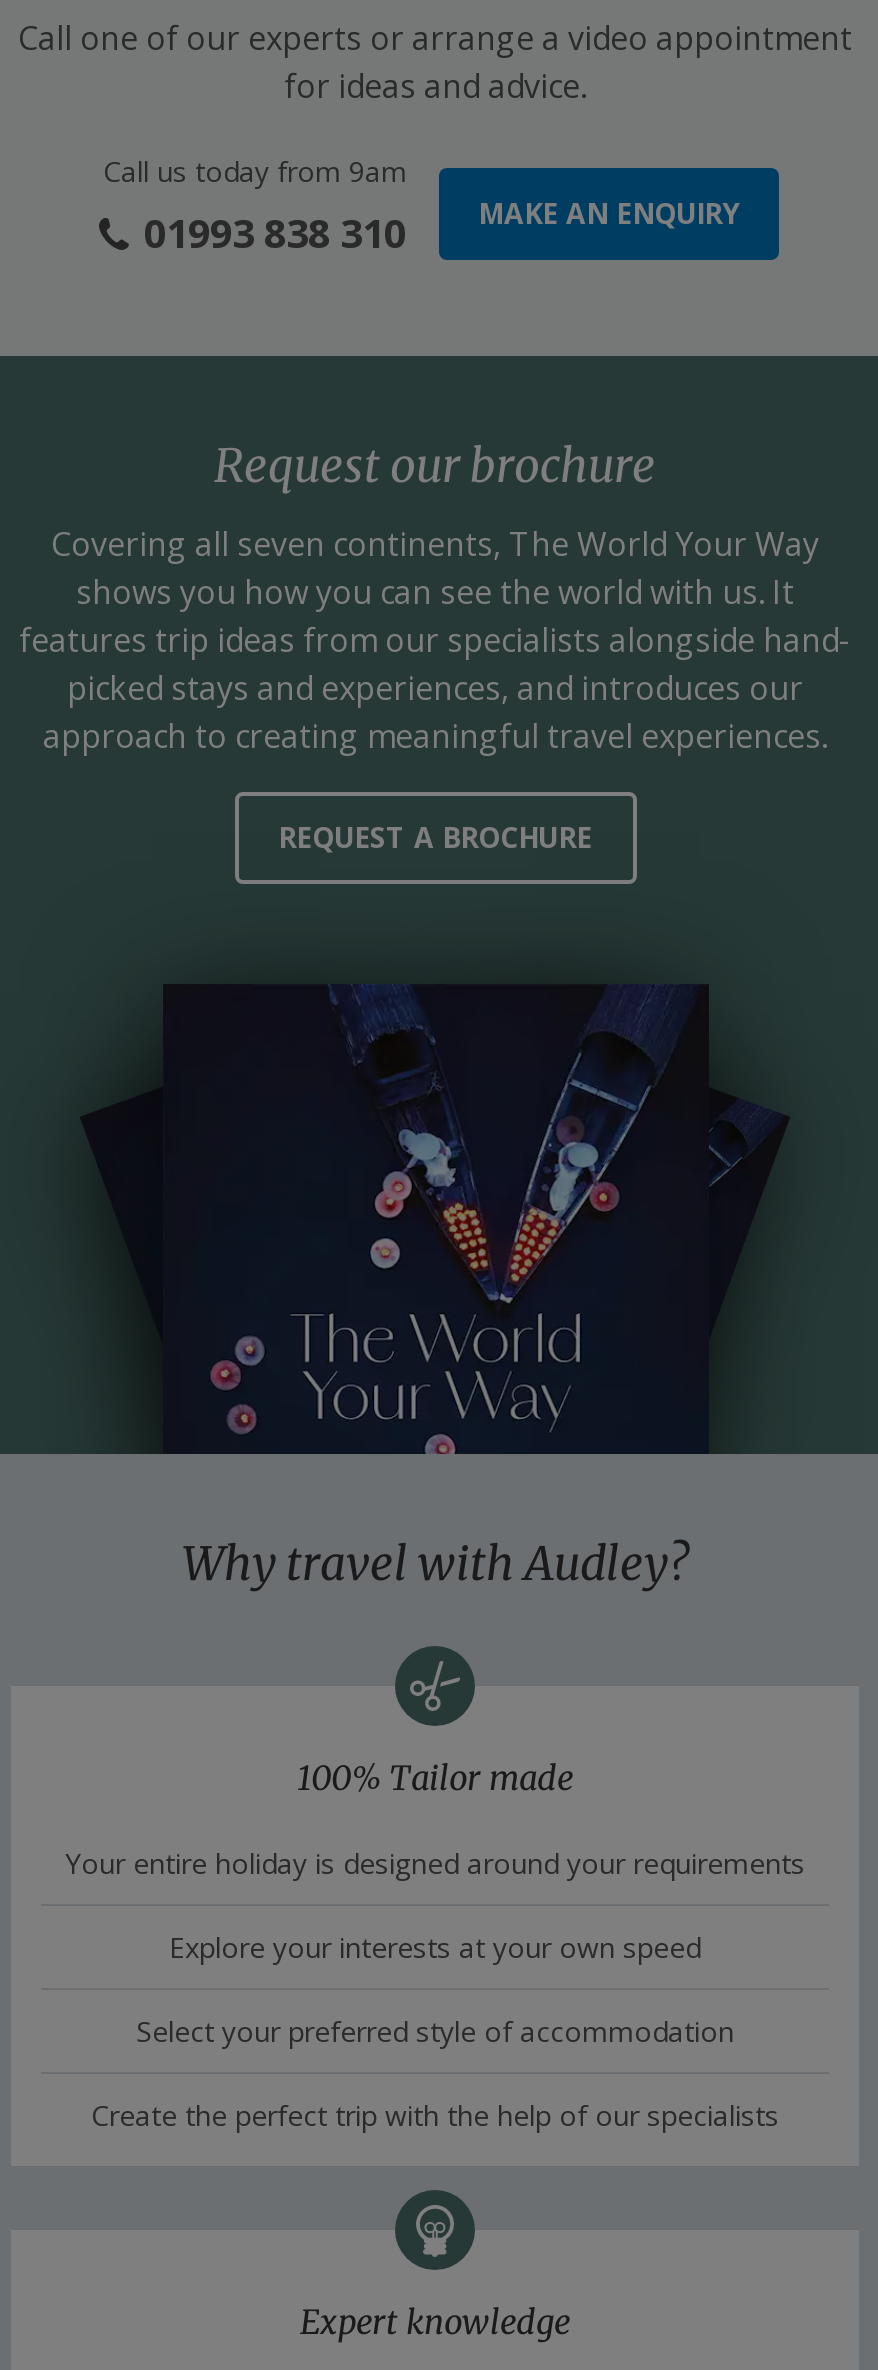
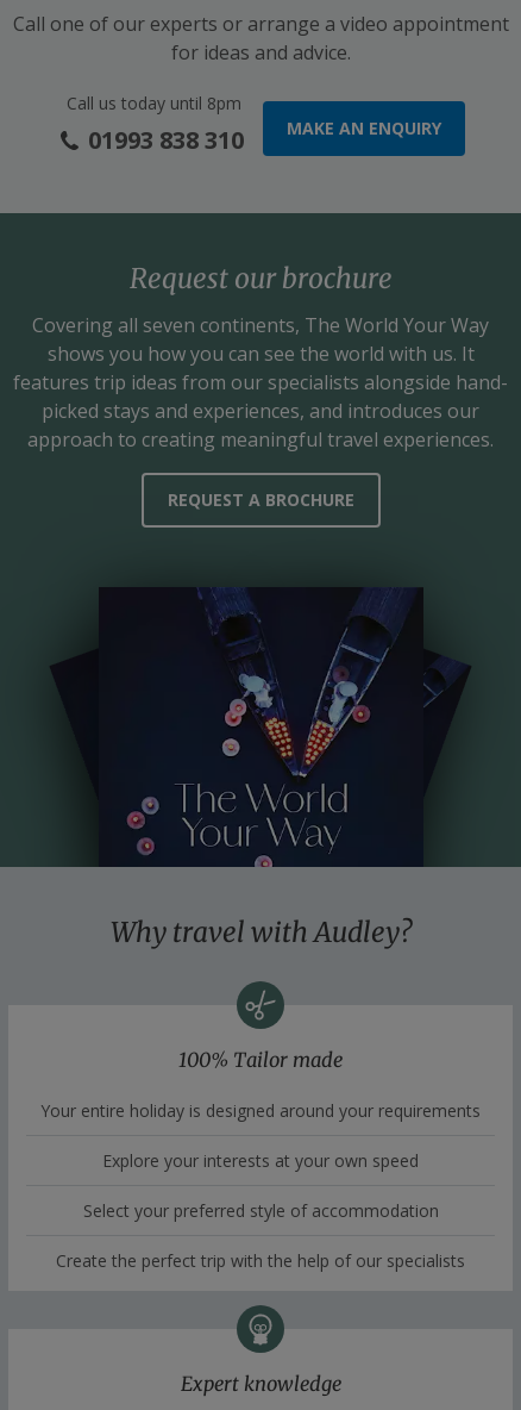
[103,152,407,190] Call us today from 9am -> [66,92,241,114] Call us today until 8pm

